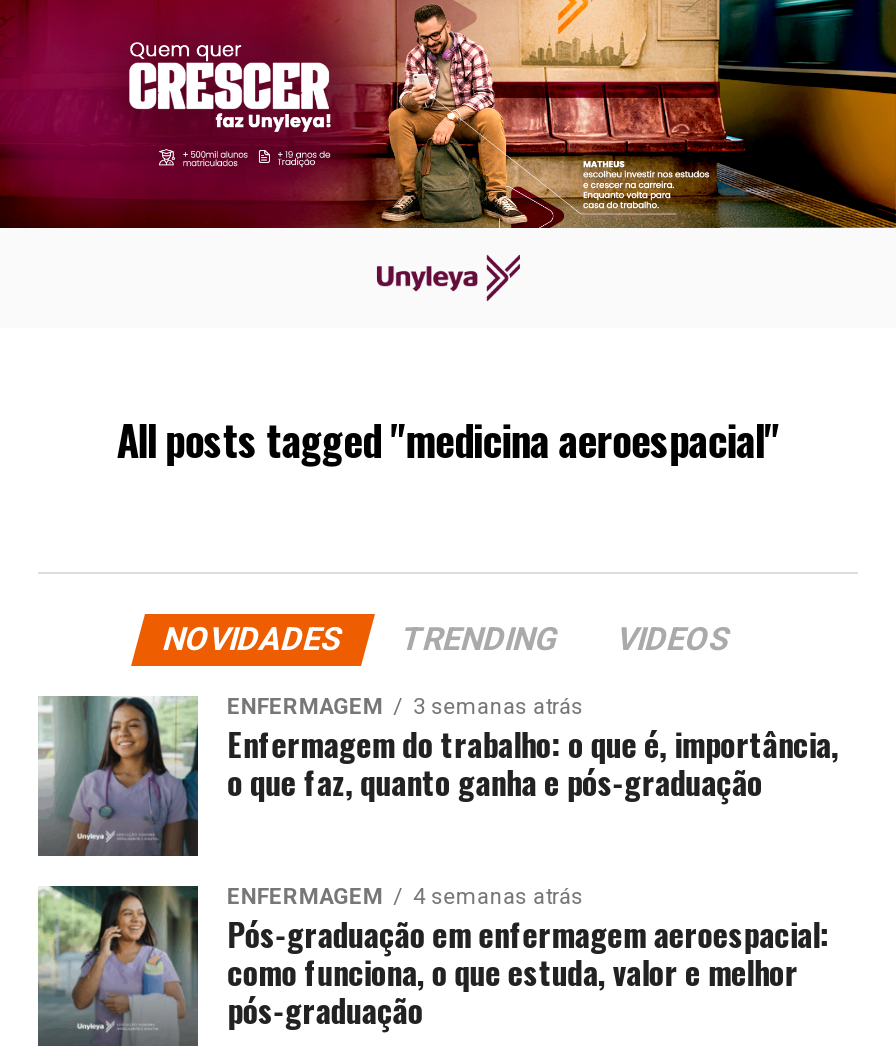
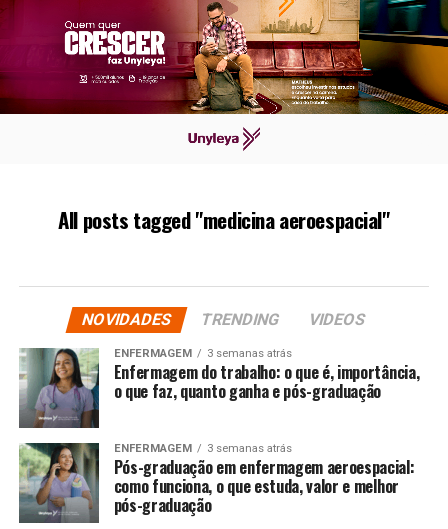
[413,884,583,910] 4 semanas atrás -> [207,442,292,455] 3 semanas atrás

